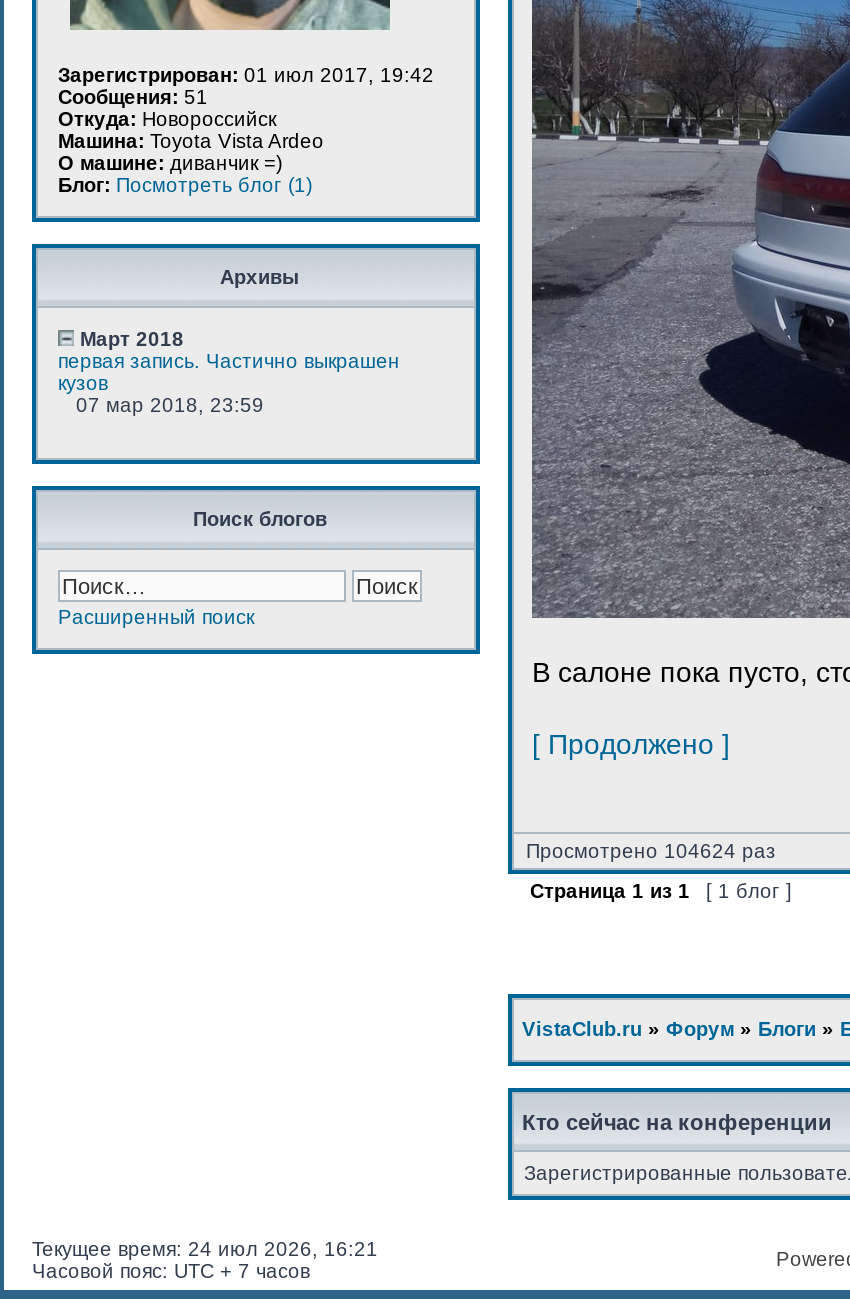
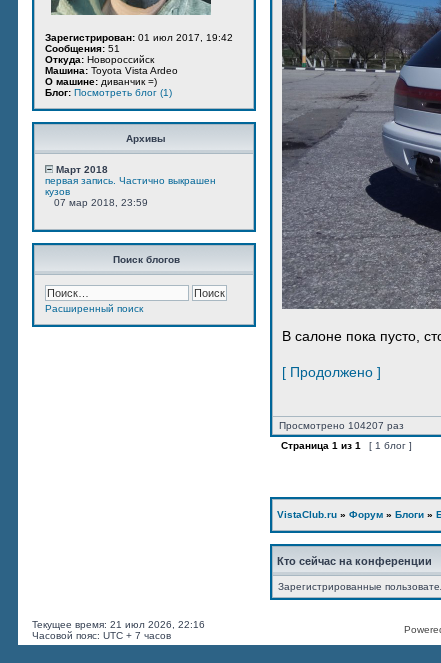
[520,840,776,862] Просмотрено 104624 раз -> [276,420,404,431] Просмотрено 104207 раз
[32,1238,378,1260] Текущее время: 24 июл 2026, 16:21 -> [32,619,205,630] Текущее время: 21 июл 2026, 22:16

